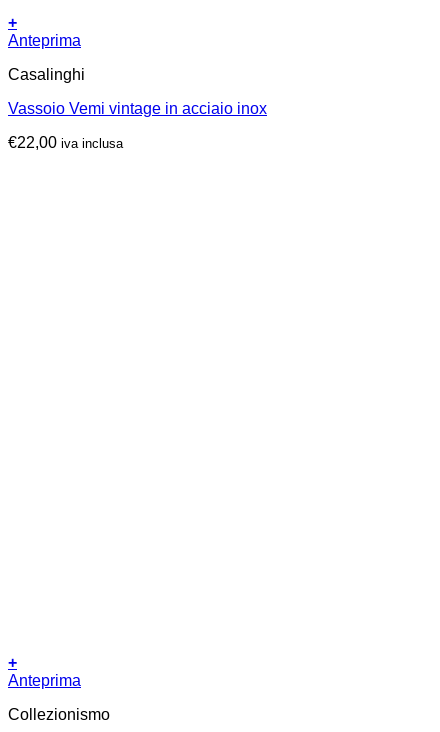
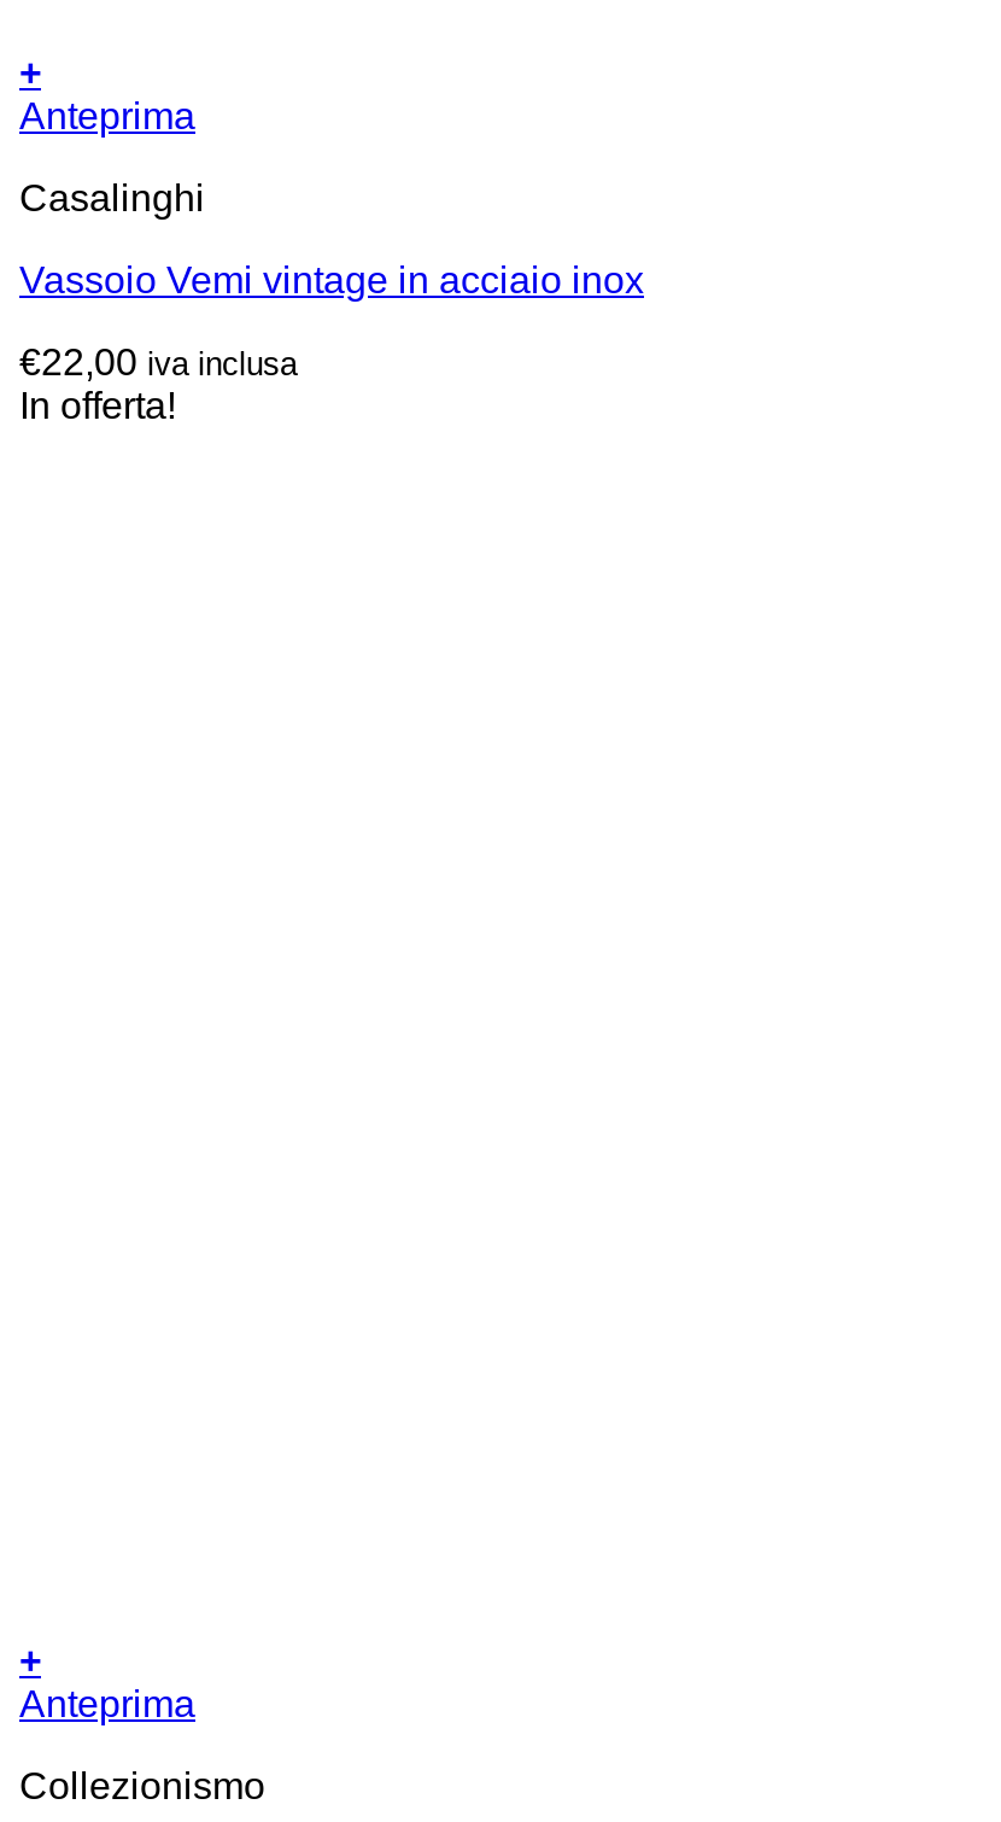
none -> [19,386,176,427] In offerta!

